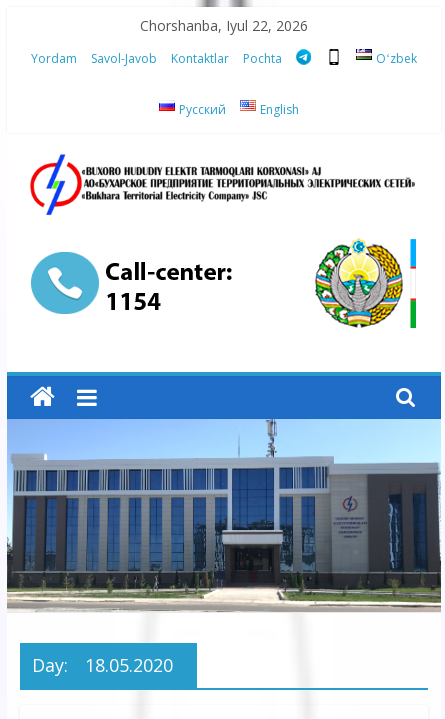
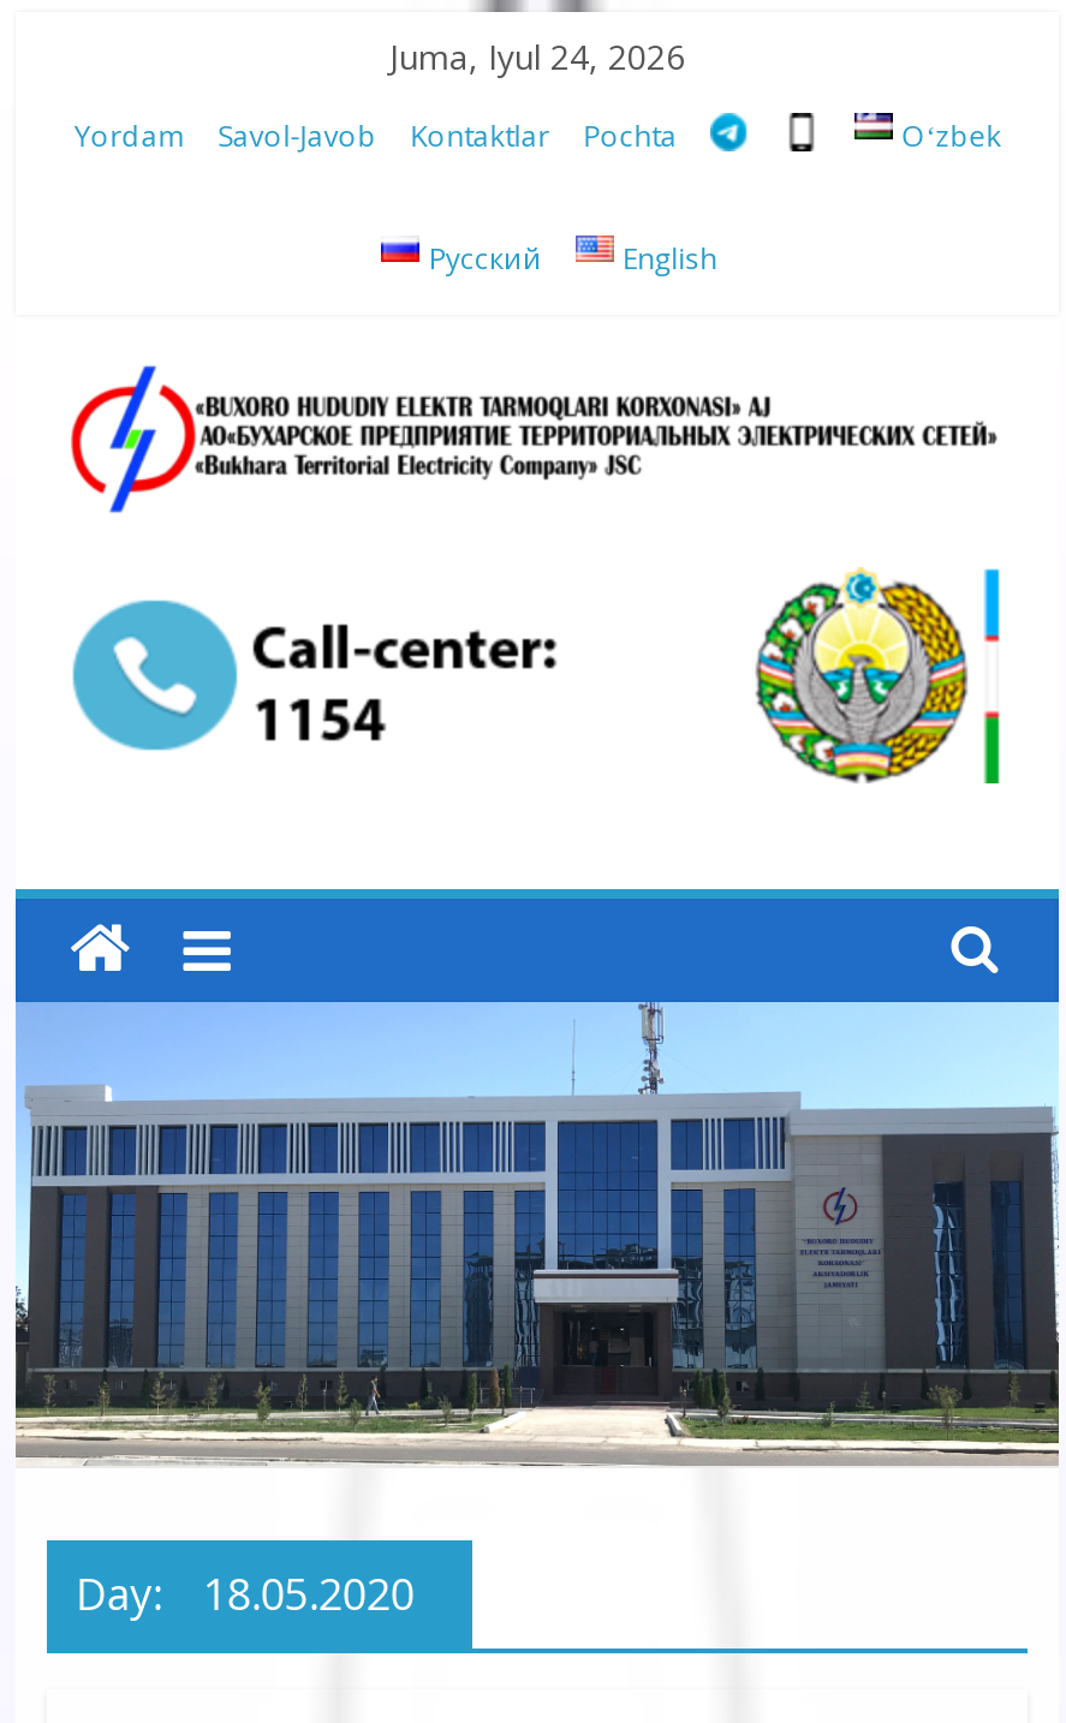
[140,16,308,35] Chorshanba, Iyul 22, 2026 -> [389,34,685,79] Juma, Iyul 24, 2026

